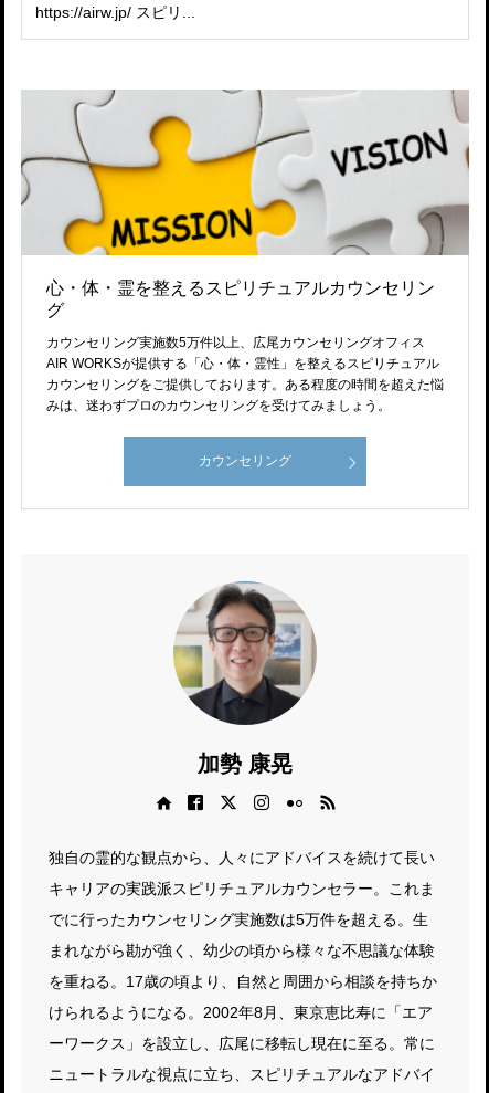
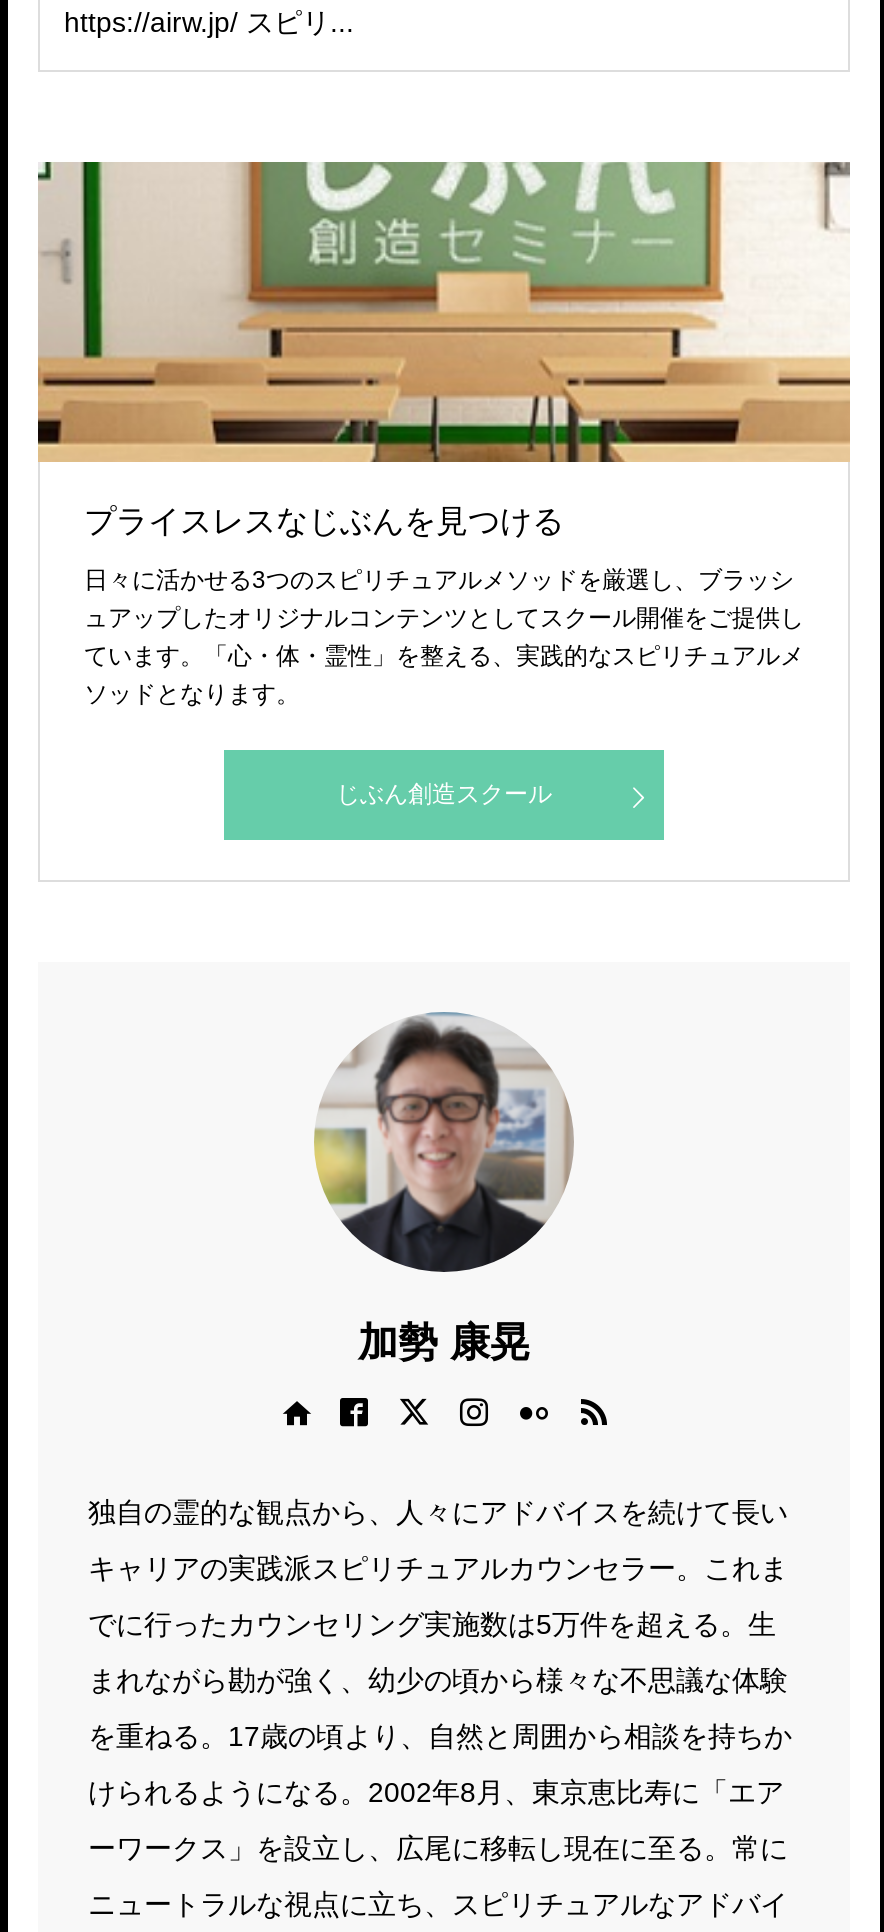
[21,90,470,320] [image] | 心・体・霊を整えるスピリチュアルカウンセリン | グ -> [36,160,850,539] [image] | プライスレスなじぶんを見つける
[46,335,444,414] カウンセリング実施数5万件以上、広尾カウンセリングオフィス | AIR WORKSが提供する「心・体・霊性」を整えるスピリチュアル | カウンセリングをご提供しております。ある程度の時間を超えた悩 | みは、迷わずプロのカウンセリングを受けてみましょう。 -> [84,567,804,709] 日々に活かせる3つのスピリチュアルメソッドを厳選し、ブラッシ | ュアップしたオリジナルコンテンツとしてスクール開催をご提供し | ています。「心・体・霊性」を整える、実践的なスピリチュアルメ | ソッドとなります。
[199,454,291,469] カウンセリング -> [336,781,552,809] じぶん創造スクール

